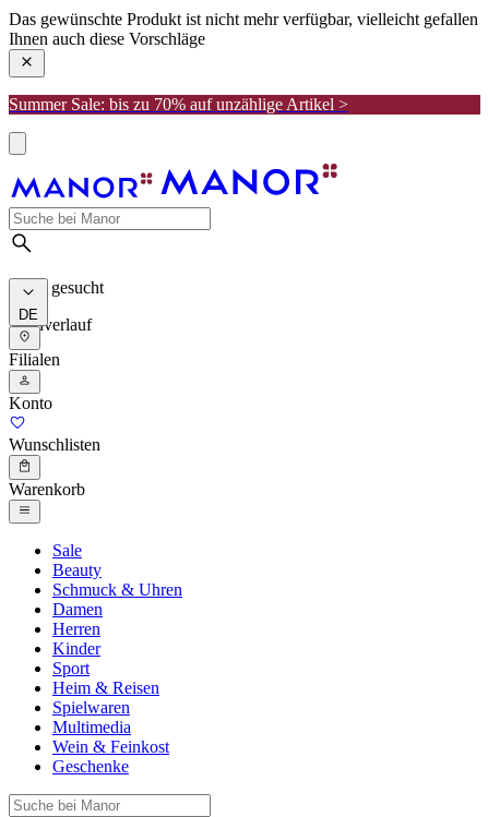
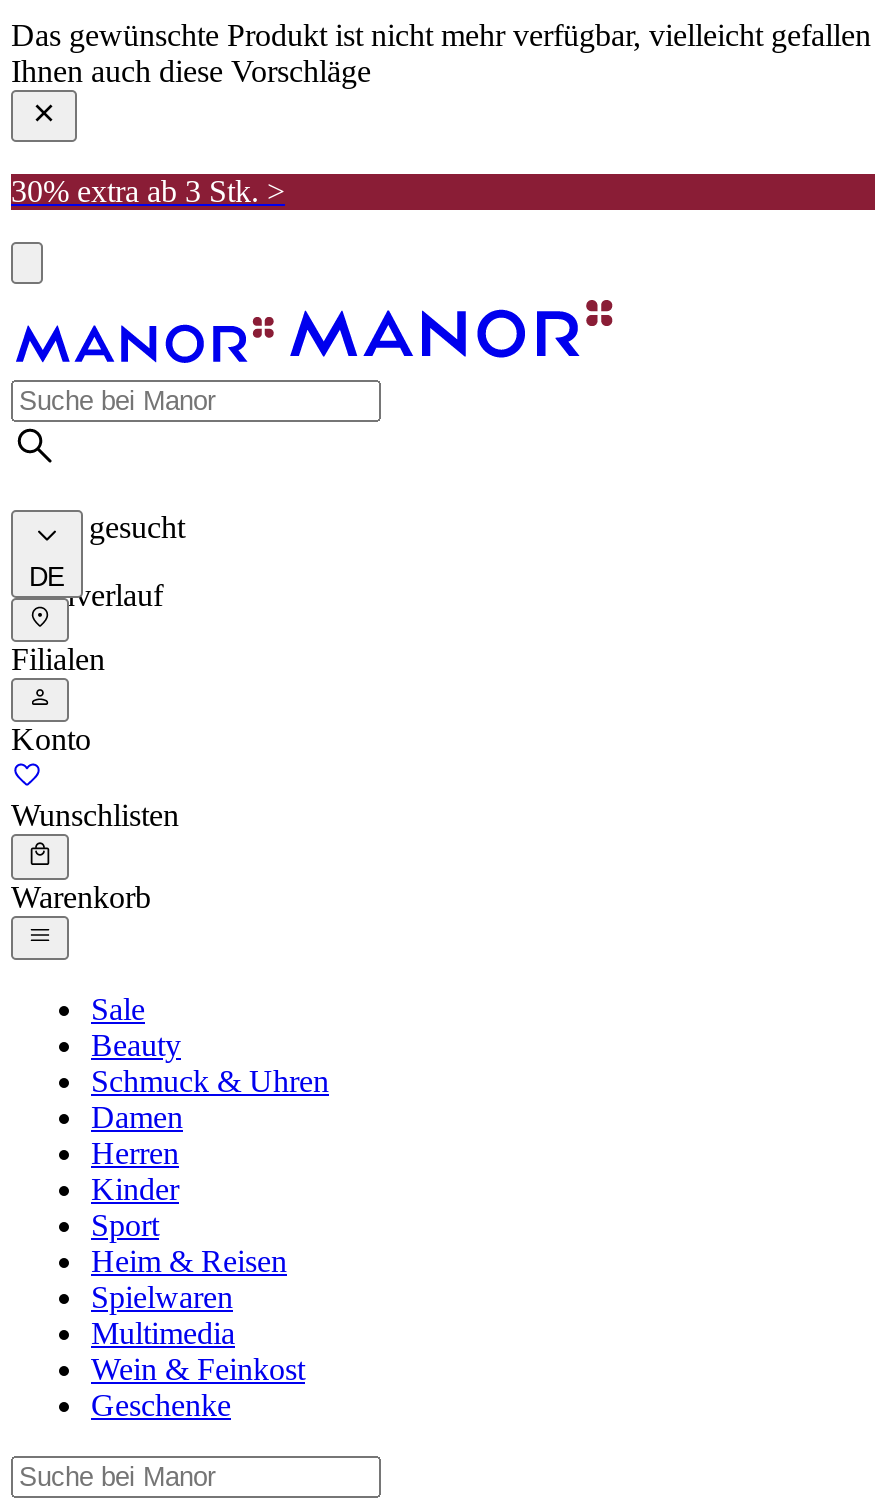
[9,95,348,113] Summer Sale: bis zu 70% auf unzählige Artikel > -> [11,173,285,207] 30% extra ab 3 Stk. >

